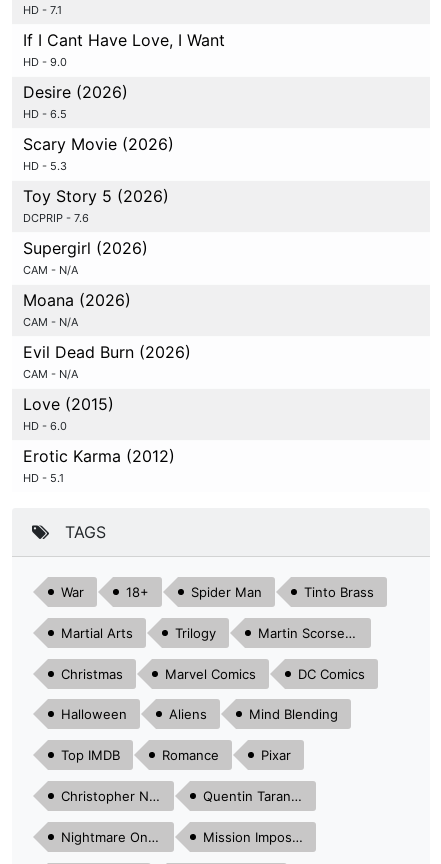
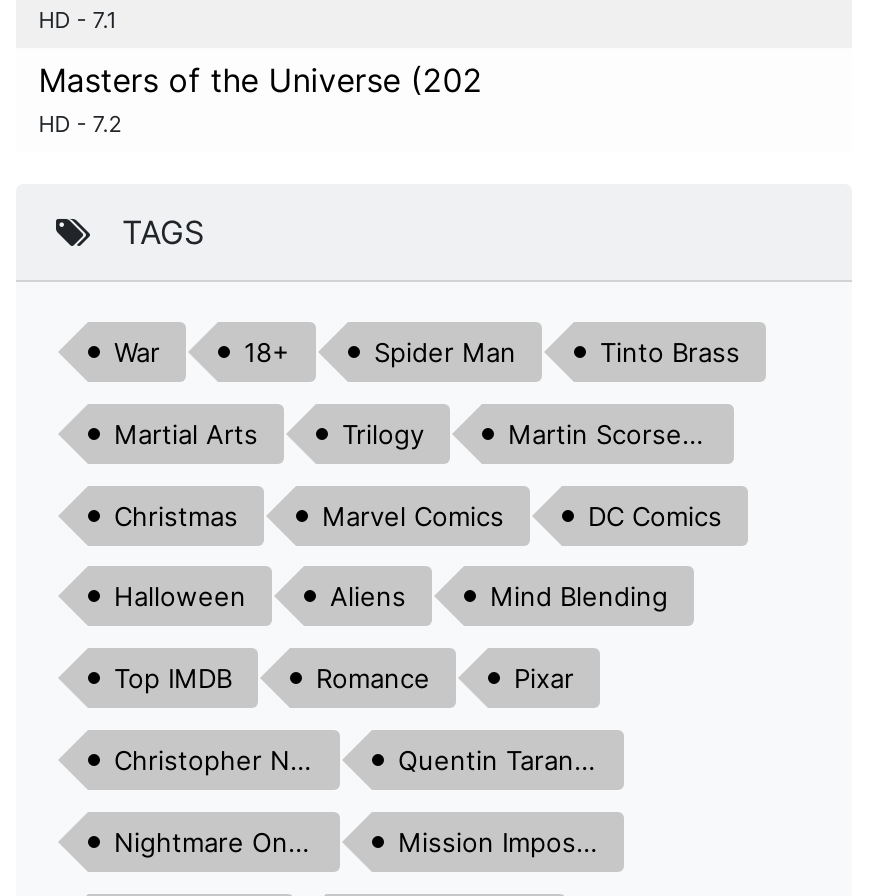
[23,30,225,485] If I Cant Have Love, I Want | HD - 9.0 | Desire (2026) | HD - 6.5 | Scary Movie (2026) | HD - 5.3 | Toy Story 5 (2026) | DCPRIP - 7.6 | Supergirl (2026) | CAM - N/A | Moana (2026) | CAM - N/A | Evil Dead Burn (2026) | CAM - N/A | Love (2015) | HD - 6.0 | Erotic Karma (2012) | HD - 5.1 -> [38,60,482,138] Masters of the Universe (202 | HD - 7.2

